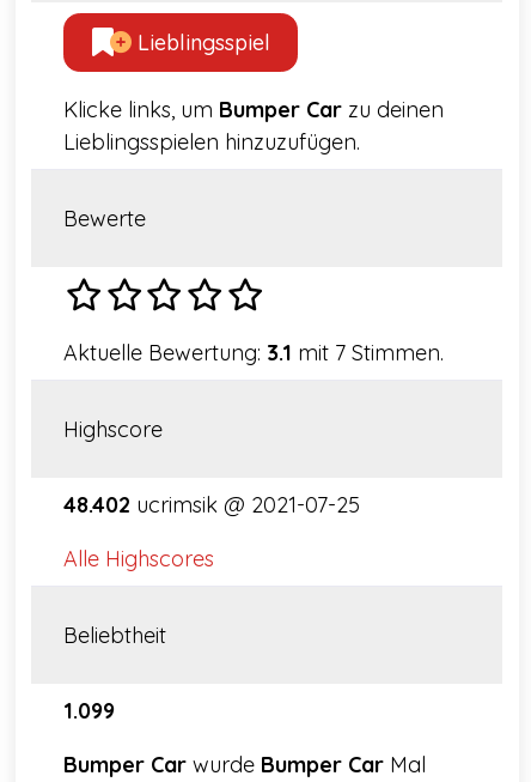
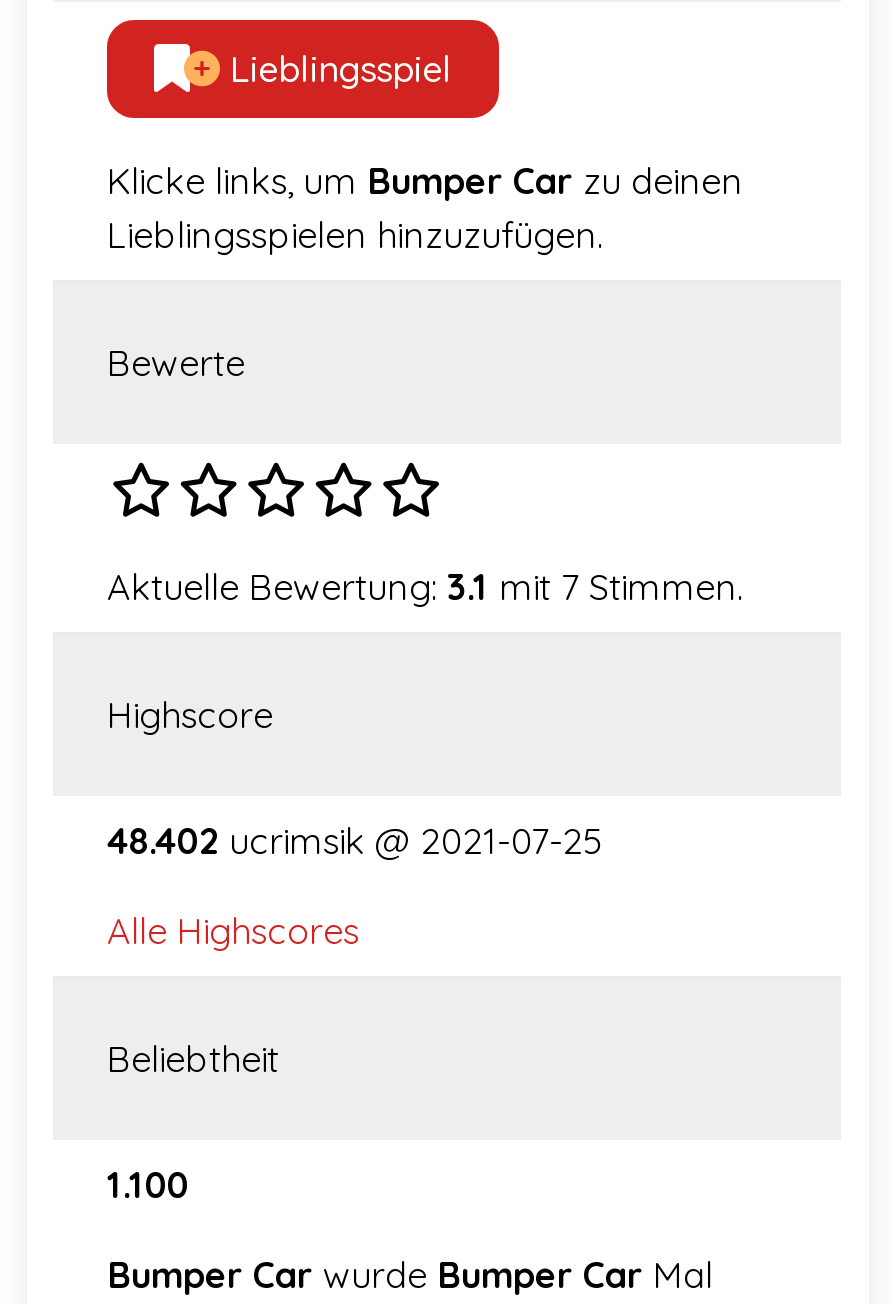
[63,697,115,725] 1.099 -> [107,1162,189,1208] 1.100

